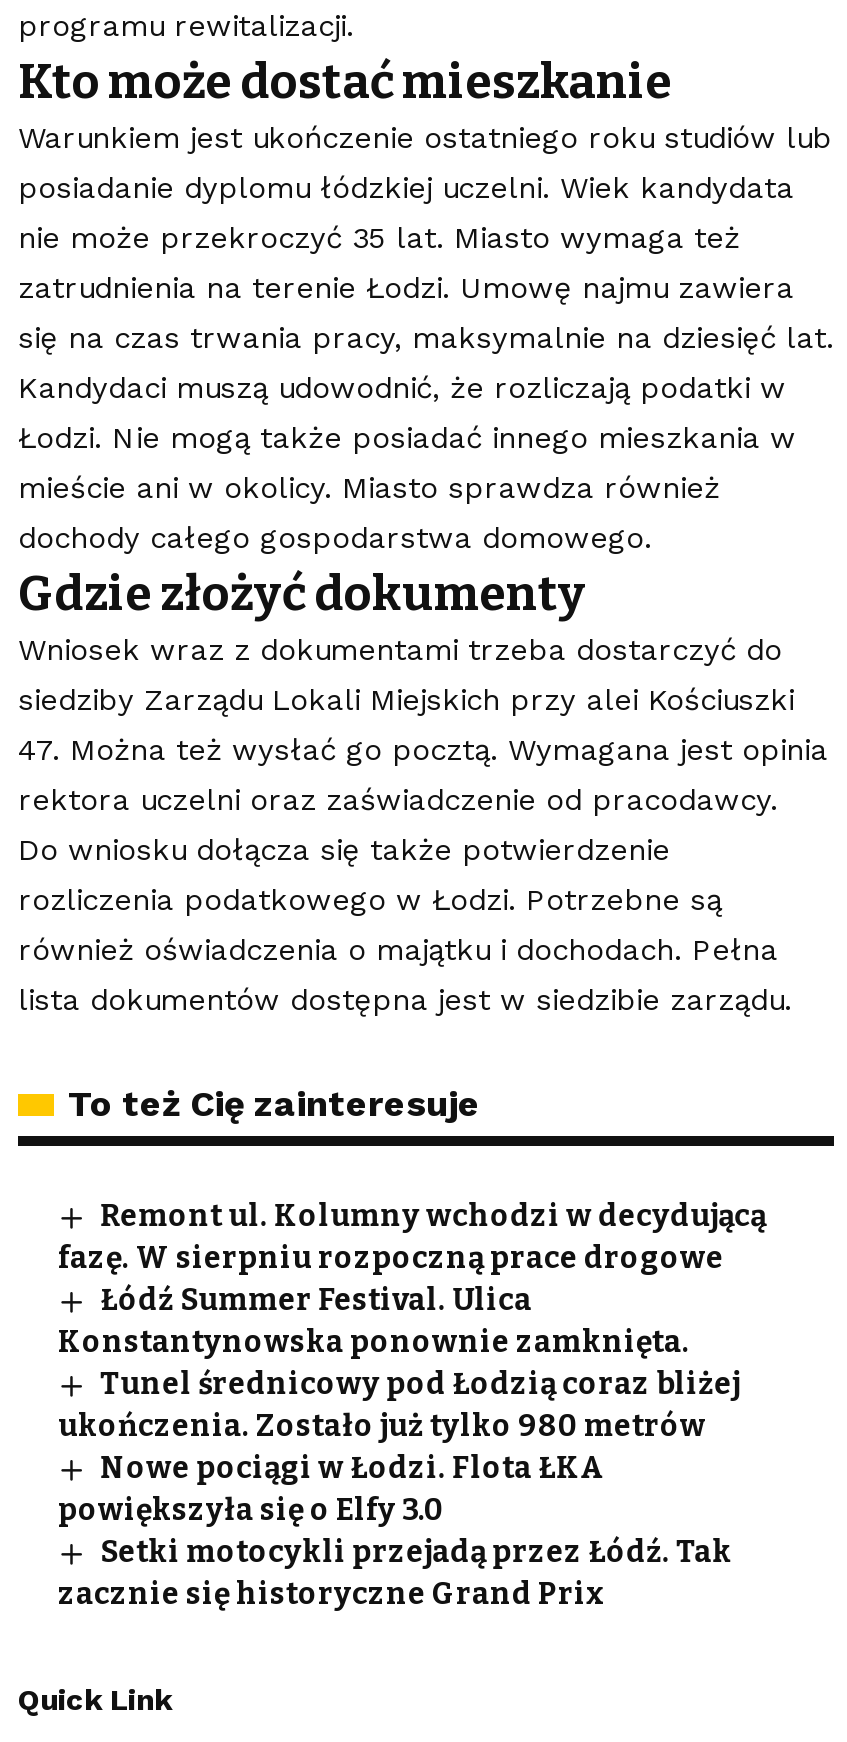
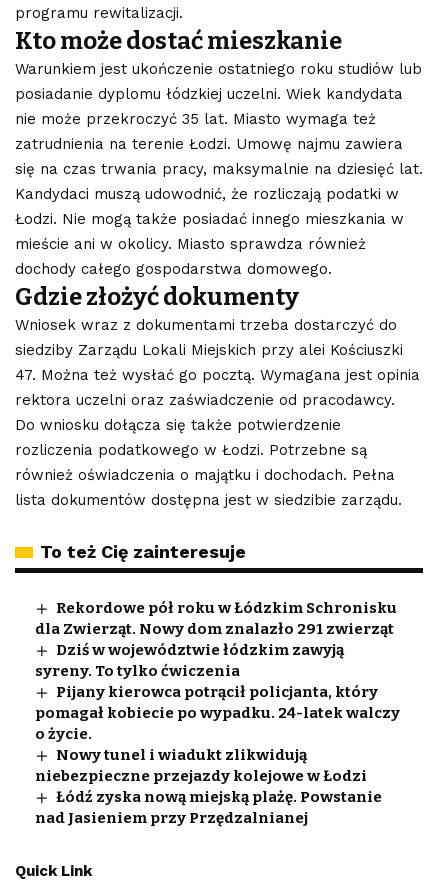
[58,1199,766,1613] Remont ul. Kolumny wchodzi w decydującą | fazę. W sierpniu rozpoczną prace drogowe | Łódź Summer Festival. Ulica | Konstantynowska ponownie zamknięta. | Tunel średnicowy pod Łodzią coraz bliżej | ukończenia. Zostało już tylko 980 metrów | Nowe pociągi w Łodzi. Flota ŁKA | powiększyła się o Elfy 3.0 | Setki motocykli przejadą przez Łódź. Tak | zacznie się historyczne Grand Prix -> [35,599,400,827] Rekordowe pół roku w Łódzkim Schronisku | dla Zwierząt. Nowy dom znalazło 291 zwierząt | Dziś w województwie łódzkim zawyją | syreny. To tylko ćwiczenia | Pijany kierowca potrącił policjanta, który | pomagał kobiecie po wypadku. 24-latek walczy | o życie. | Nowy tunel i wiadukt zlikwidują | niebezpieczne przejazdy kolejowe w Łodzi | Łódź zyska nową miejską plażę. Powstanie | nad Jasieniem przy Przędzalnianej

